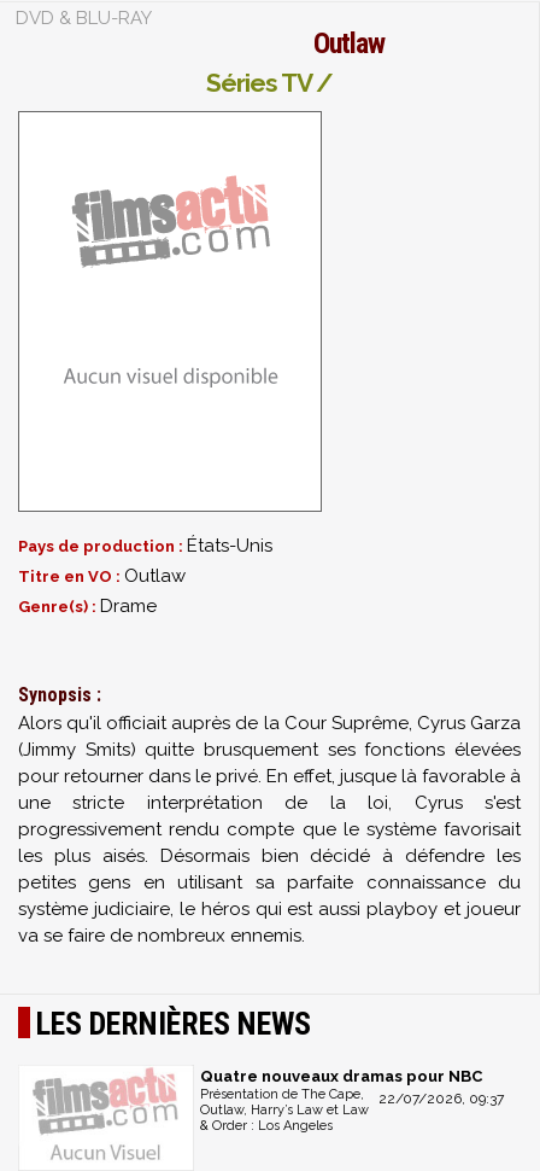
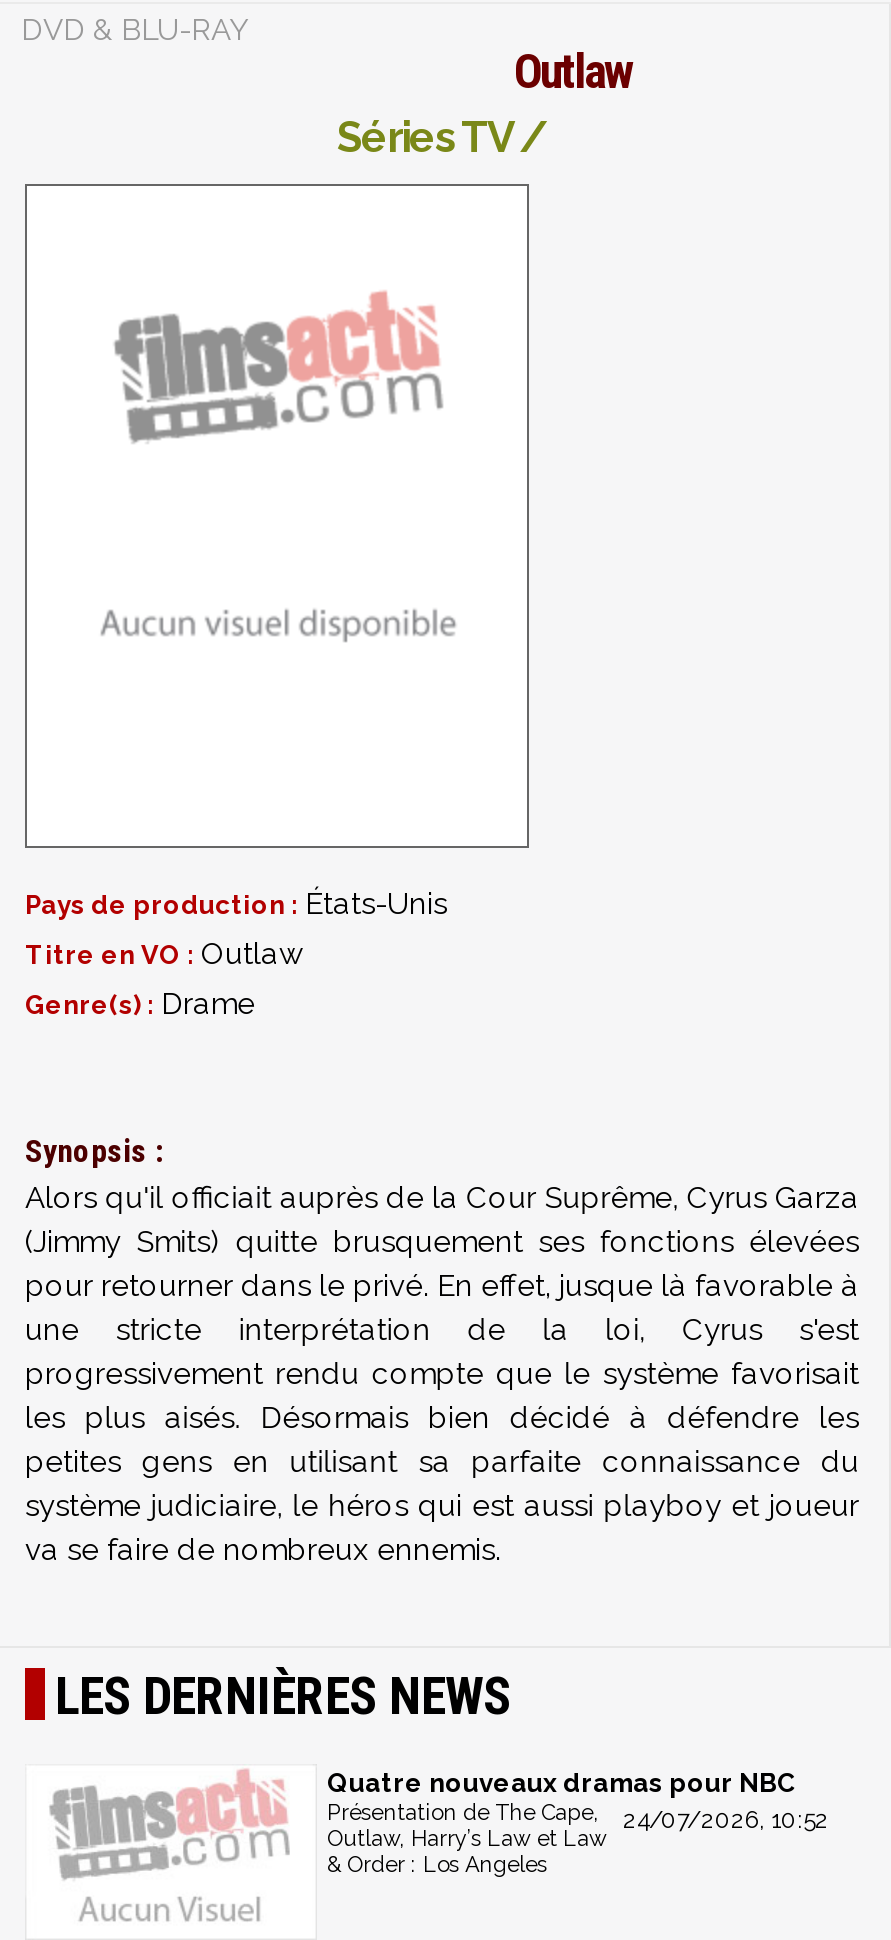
[200,1086,504,1107] Présentation de The Cape, 22/07/2026, 09:37 -> [327,1800,829,1834] Présentation de The Cape, 24/07/2026, 10:52

